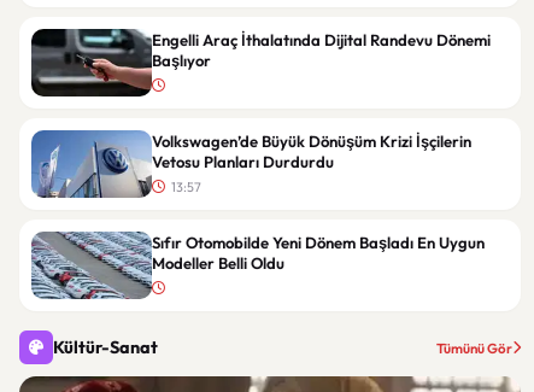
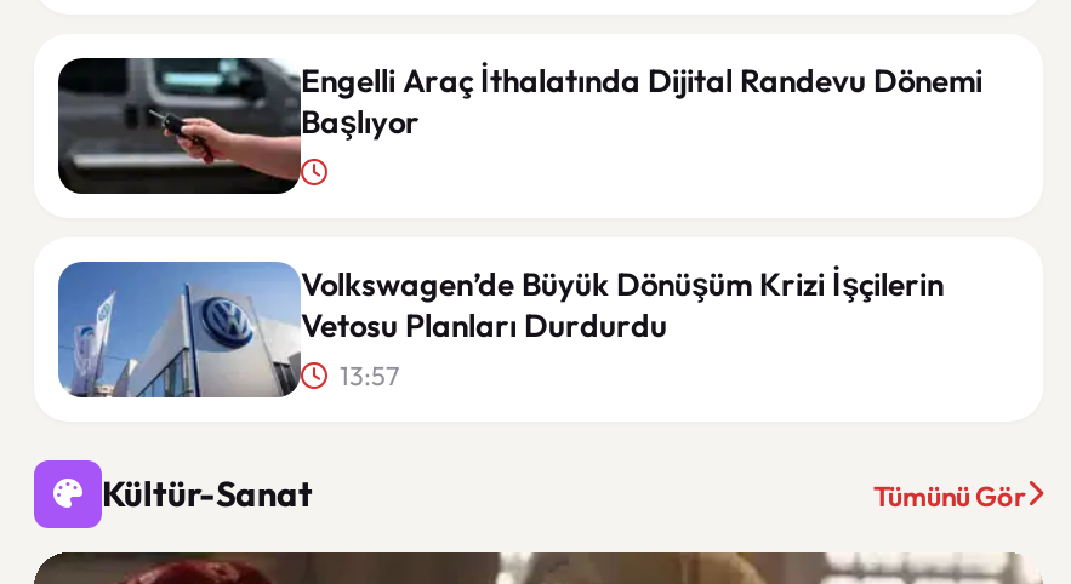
[31,232,485,300] [image] | Sıfır Otomobilde Yeni Dönem Başladı En Uygun | Modeller Belli Oldu -> none

